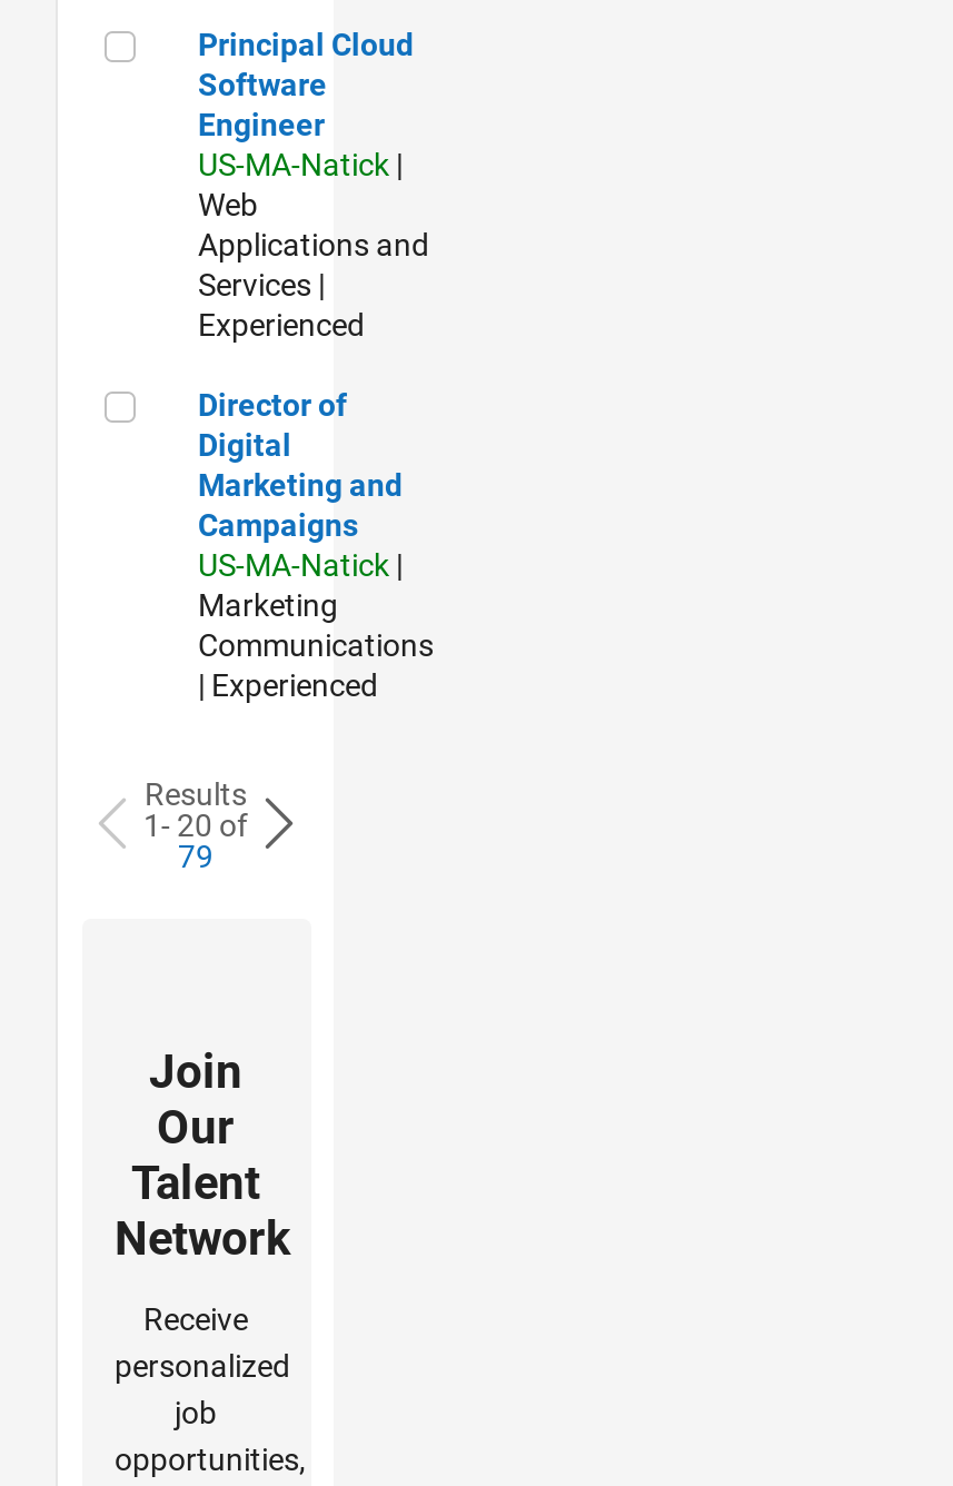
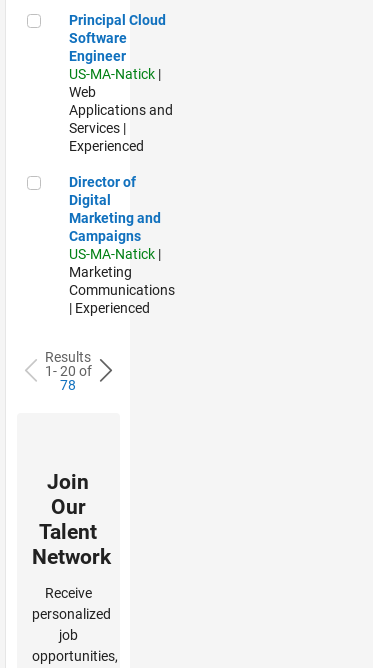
[178,838,214,874] 79 -> [60,377,76,393] 78

